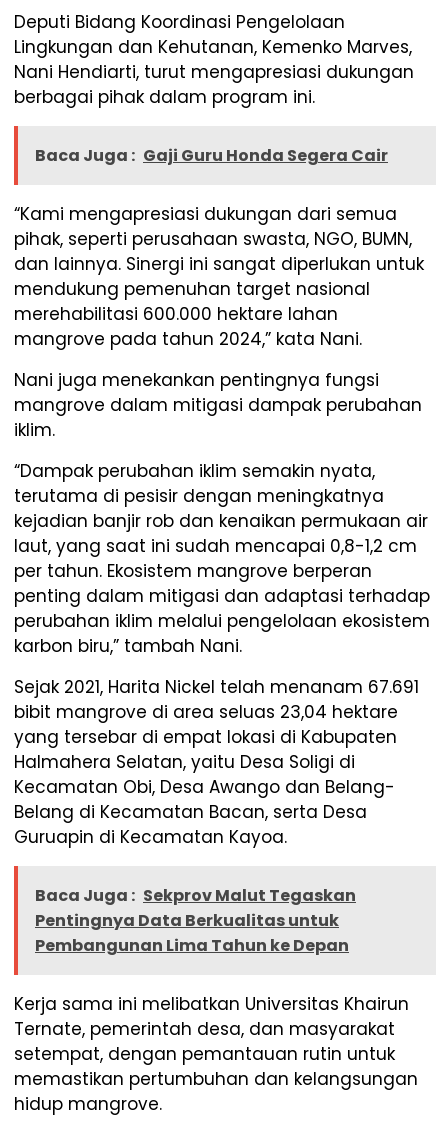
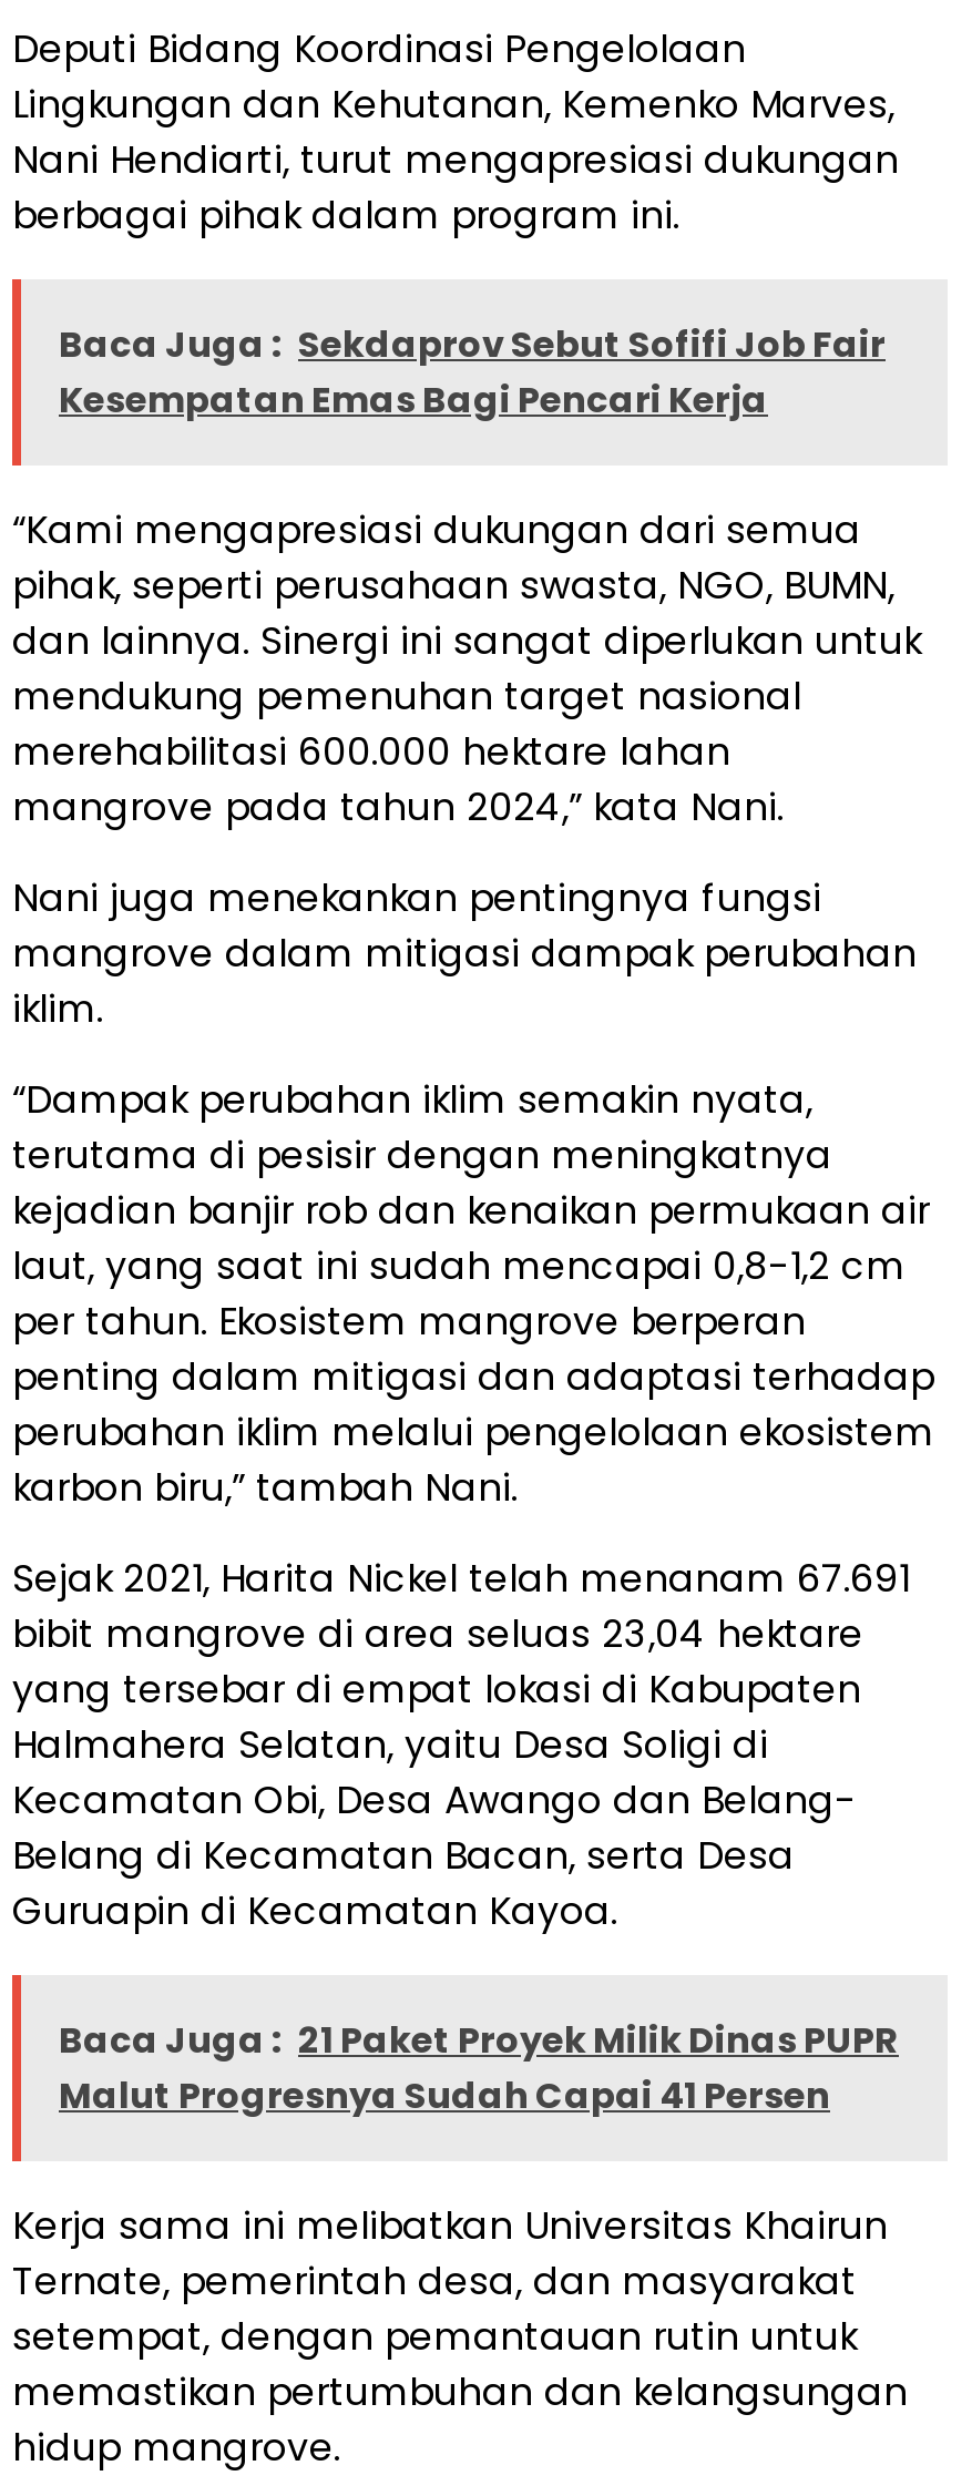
[35,144,388,167] Baca Juga : Gaji Guru Honda Segera Cair -> [59,320,886,426] Baca Juga : Sekdaprov Sebut Sofifi Job Fair | Kesempatan Emas Bagi Pencari Kerja
moved [14,202,430,849] -> [12,504,934,1938]: “Kami mengapresiasi dukungan dari semua | pihak, seperti perusahaan swasta, NGO, BUMN, | dan lainnya. Sinergi ini sangat diperlukan untuk | ... | Belang di Kecamatan Bacan, serta Desa | Guruapin di Kecamatan Kayoa.
[35,884,356,957] Baca Juga : Sekprov Malut Tegaskan | Pentingnya Data Berkualitas untuk | Pembangunan Lima Tahun ke Depan -> [59,2016,899,2122] Baca Juga : 21 Paket Proyek Milik Dinas PUPR | Malut Progresnya Sudah Capai 41 Persen

